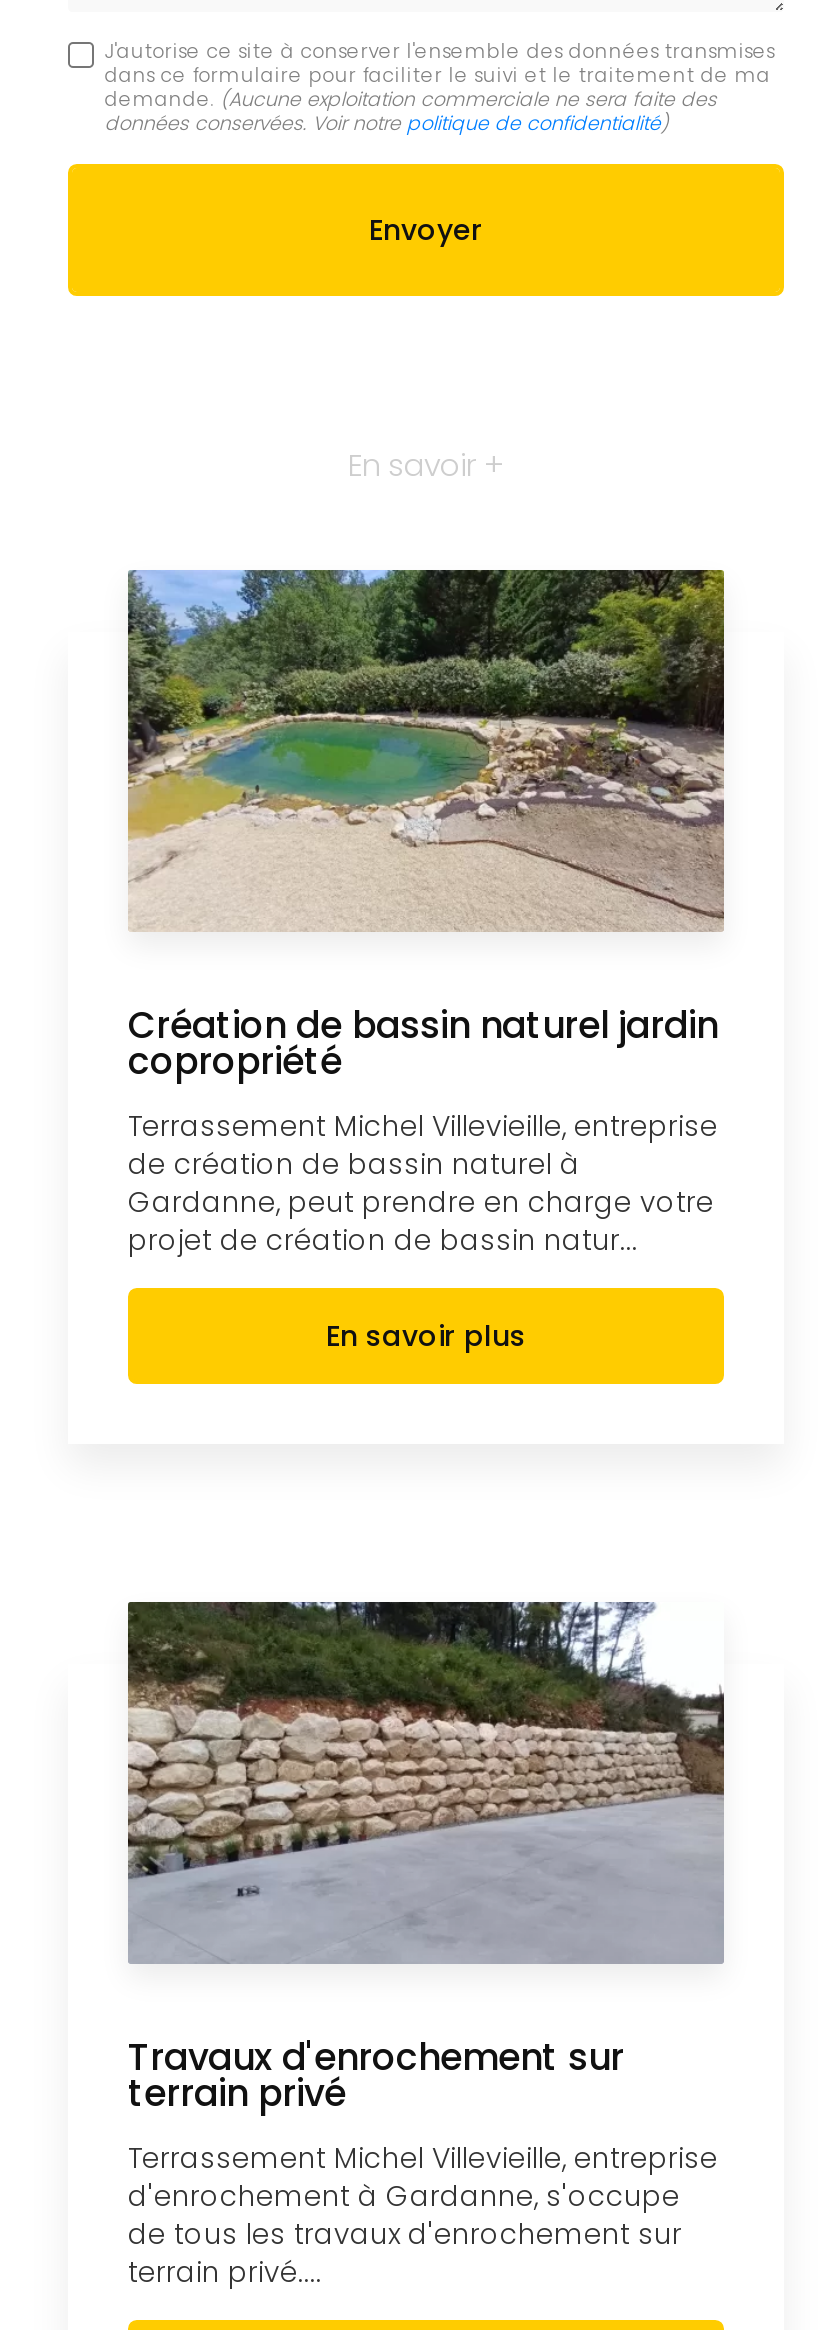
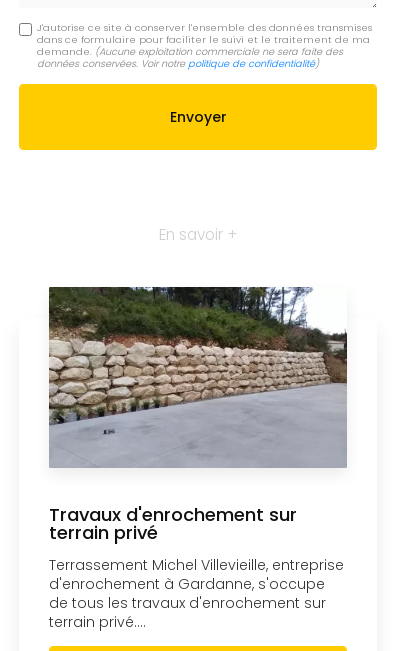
[126,568,726,1356] [image] | Création de bassin naturel jardin | copropriété | Terrassement Michel Villevieille, entreprise | de création de bassin naturel à | Gardanne, peut prendre en charge votre | projet de création de bassin natur... | En savoir plus -> none

